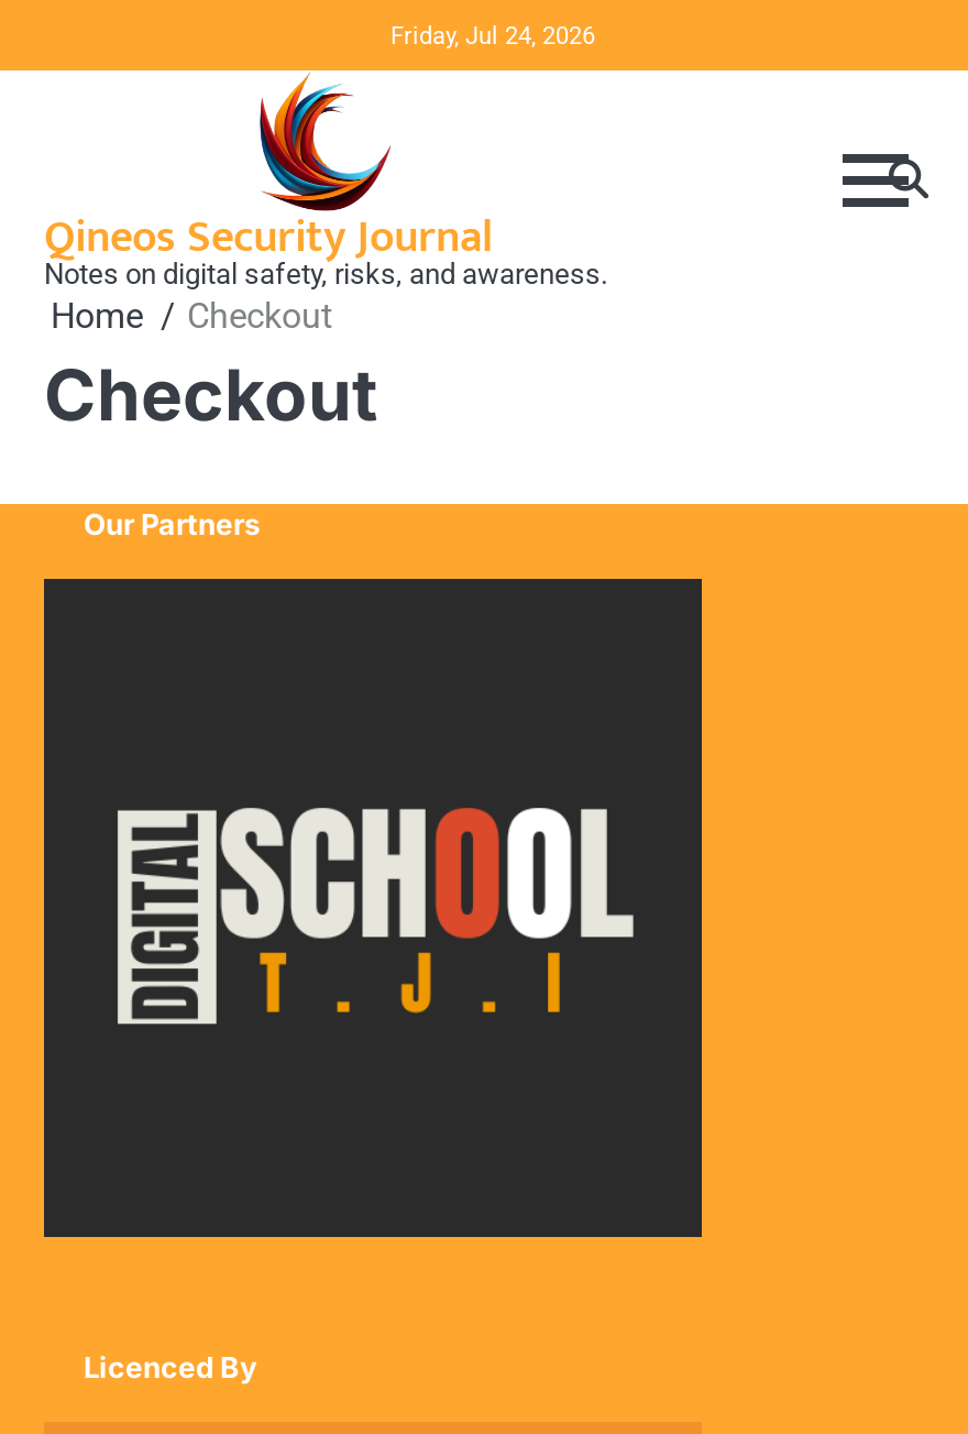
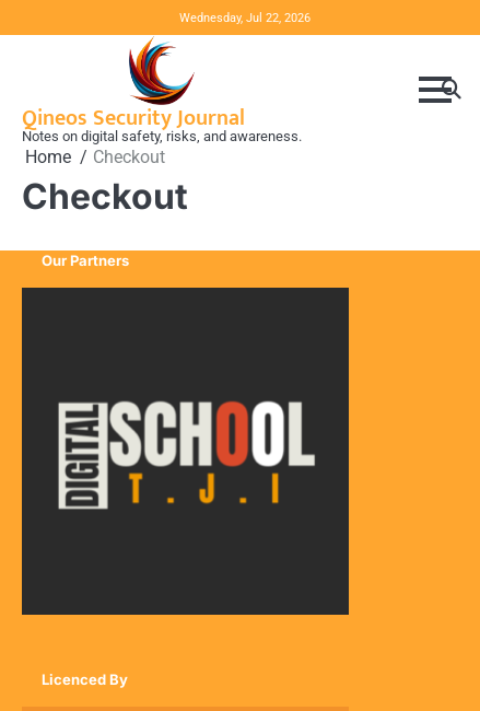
[391,21,595,50] Friday, Jul 24, 2026 -> [179,10,311,25] Wednesday, Jul 22, 2026

